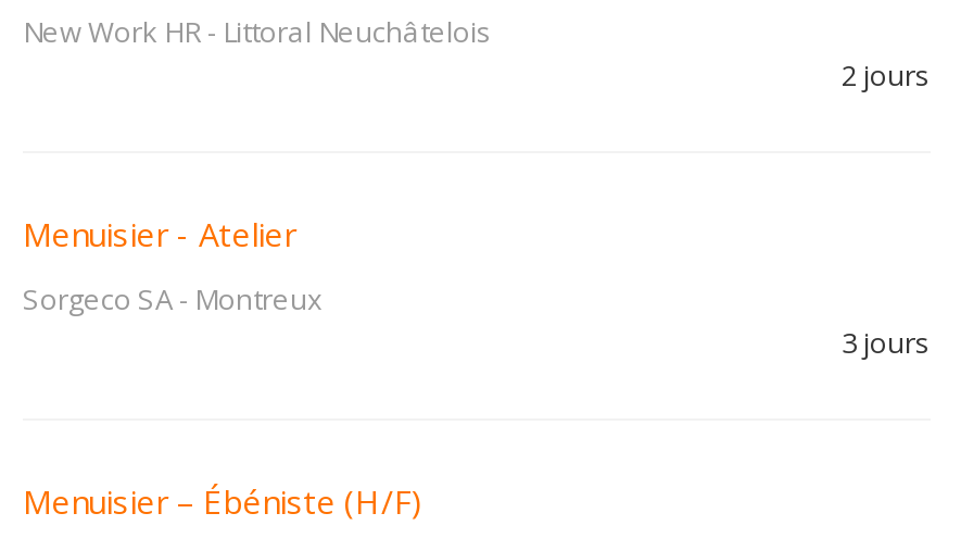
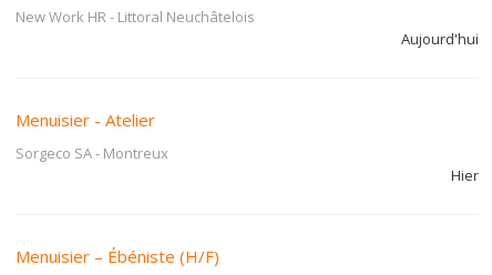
[842,55,931,95] 2 jours -> [401,29,479,49] Aujourd'hui
[842,323,931,362] 3 jours -> [451,165,479,185] Hier

